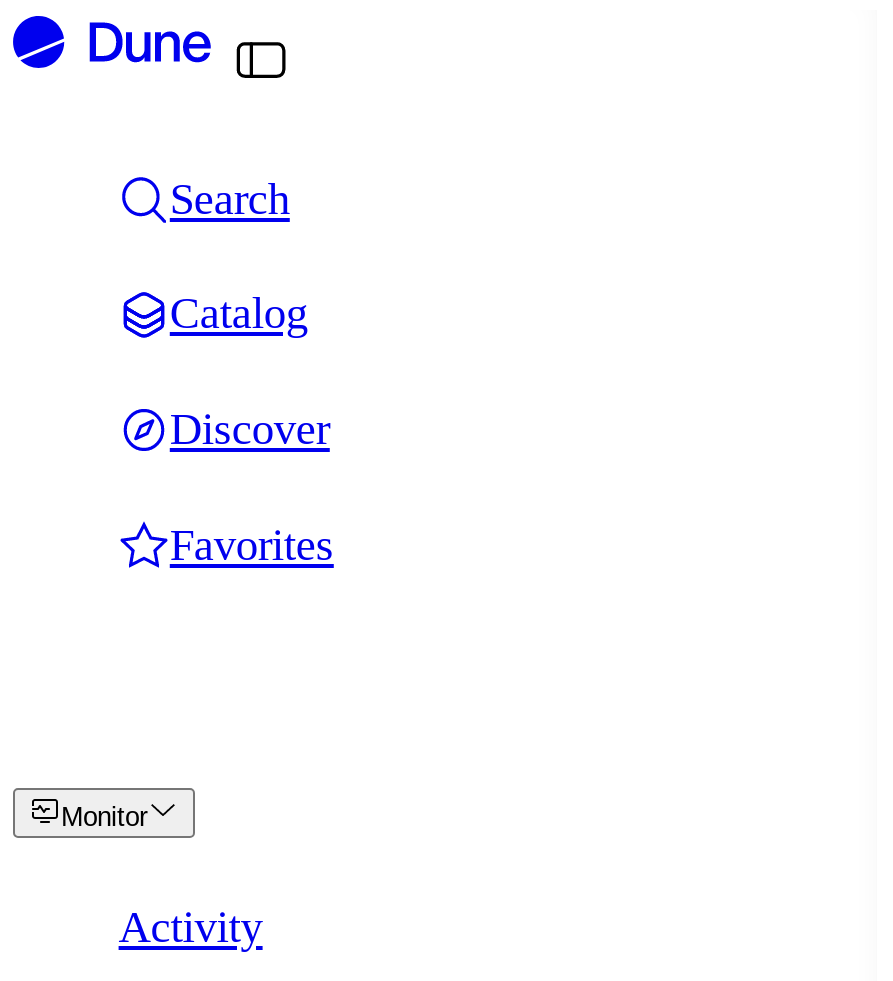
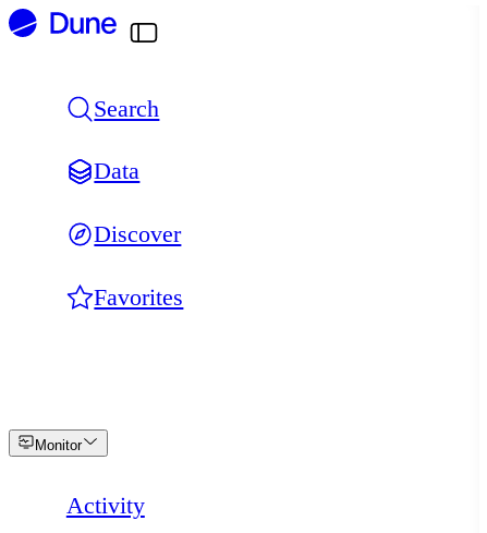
[170,289,308,339] Catalog -> [94,157,140,185] Data

